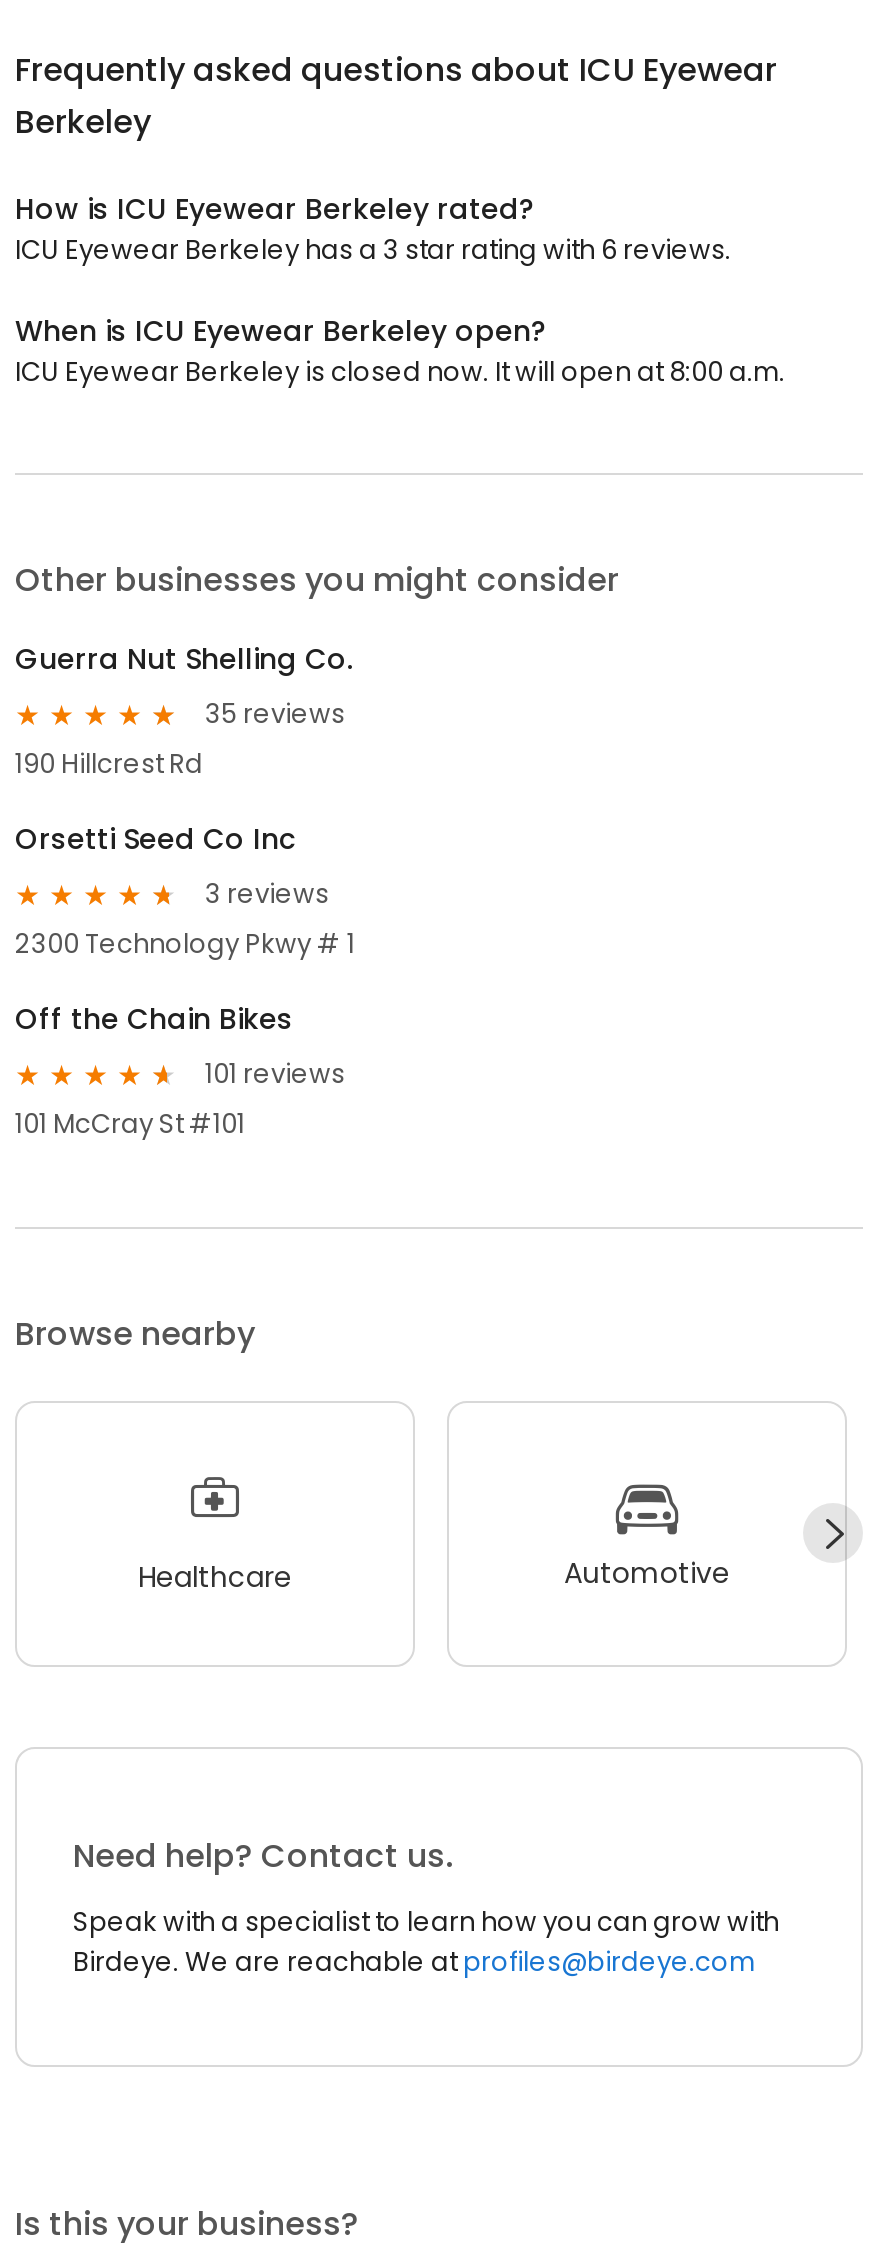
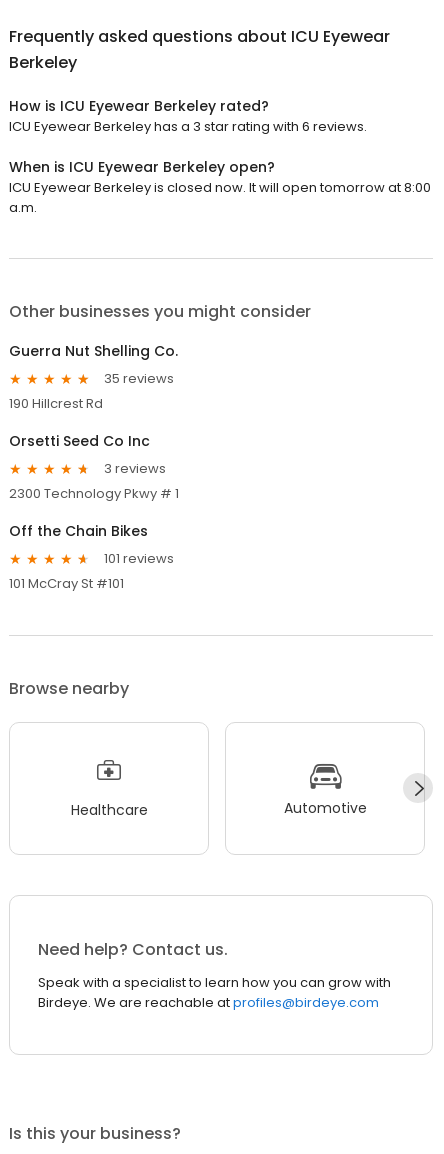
[15,353,785,391] ICU Eyewear Berkeley is closed now. It will open at 8:00 a.m. -> [9,178,431,217] ICU Eyewear Berkeley is closed now. It will open tomorrow at 8:00 | a.m.

